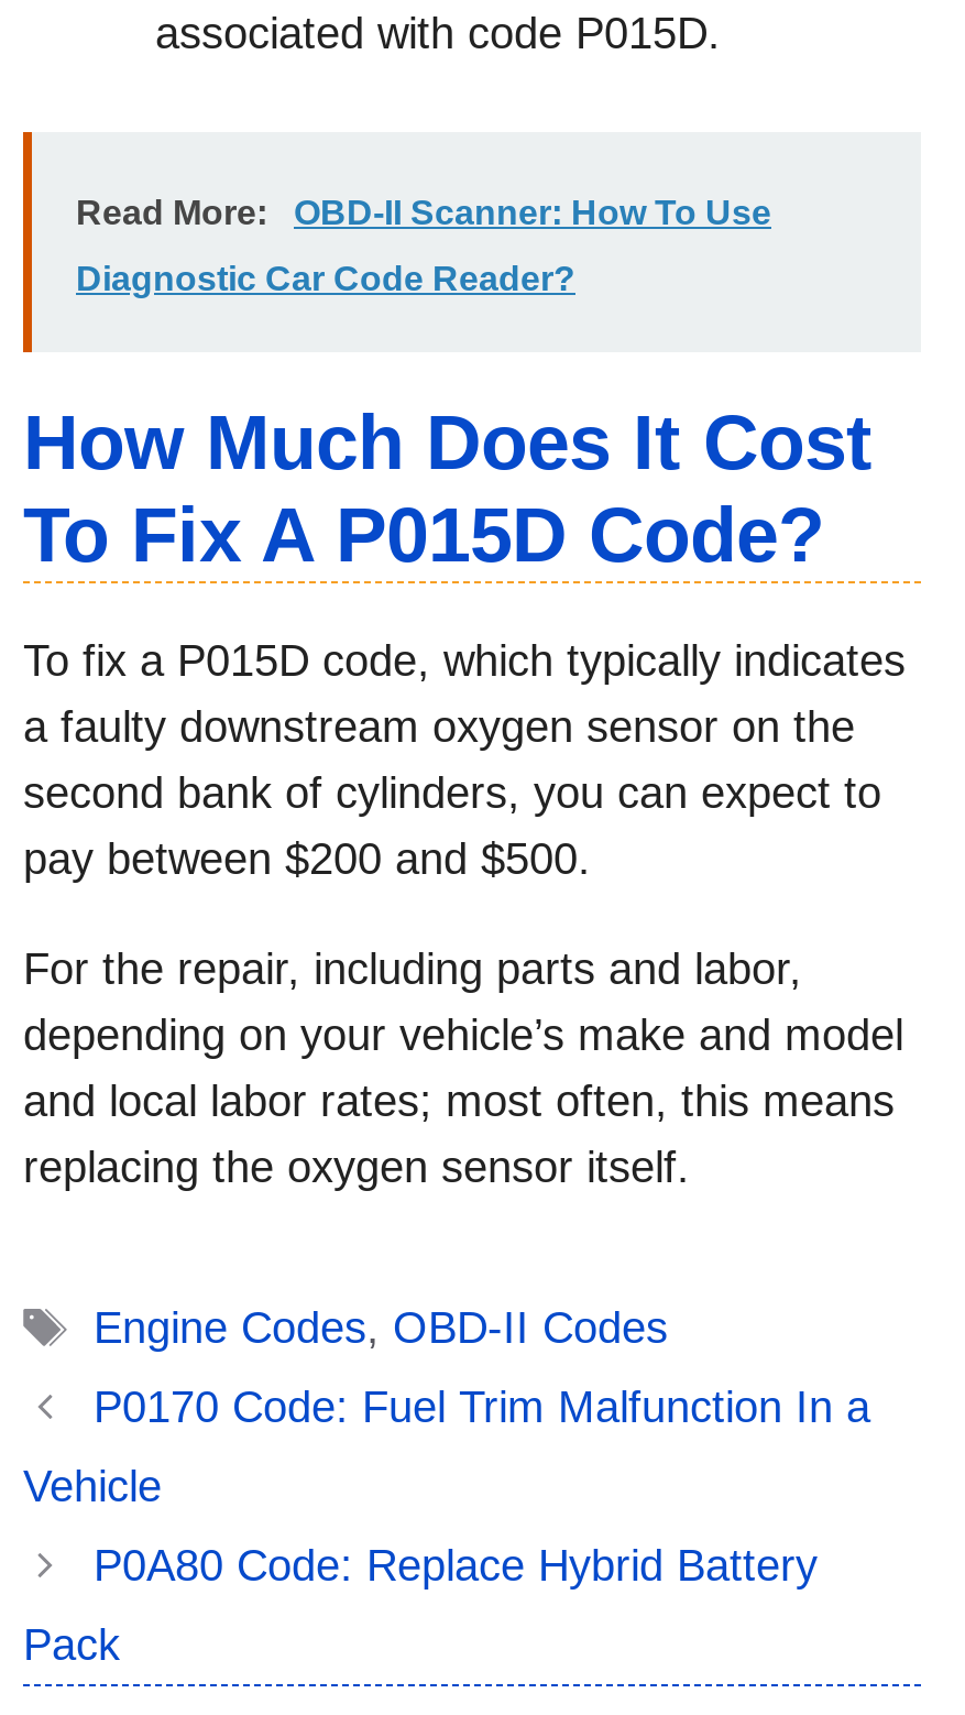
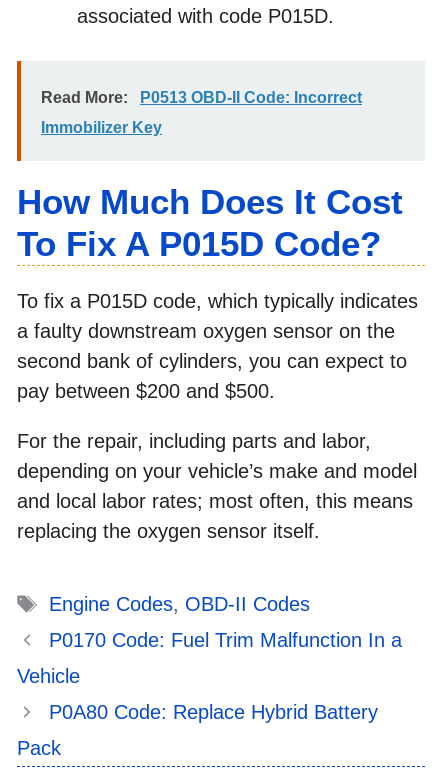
[294,195,771,232] OBD-II Scanner: How To Use -> [140,89,362,106] P0513 OBD-II Code: Incorrect
[76,261,575,298] Diagnostic Car Code Reader? -> [41,119,162,136] Immobilizer Key

